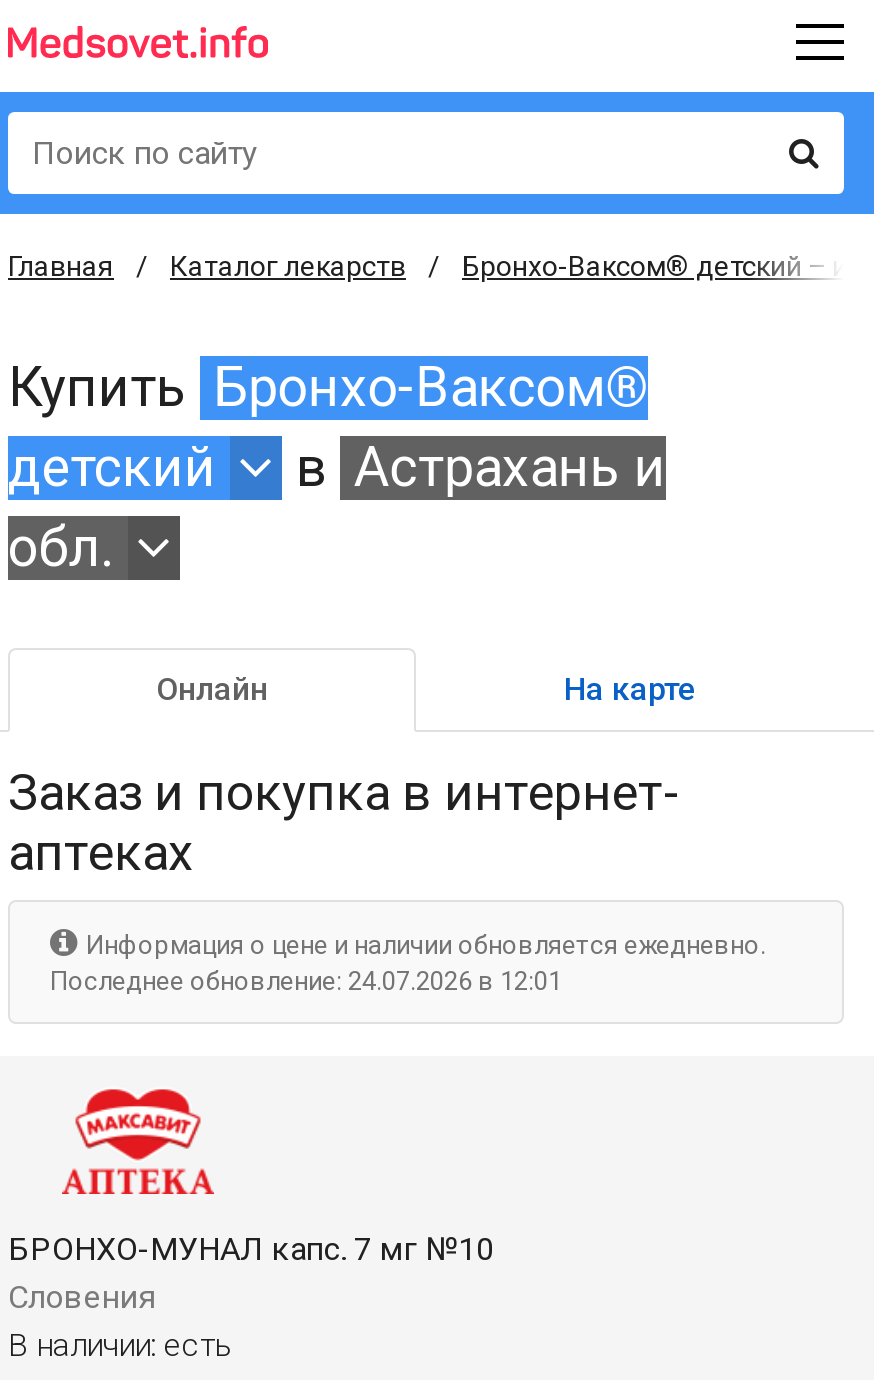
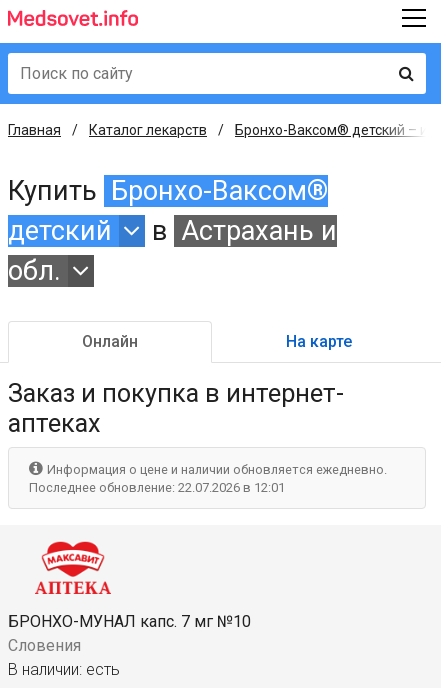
[50,966,562,996] Последнее обновление: 24.07.2026 в 12:01 -> [29,480,285,495] Последнее обновление: 22.07.2026 в 12:01

